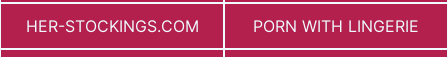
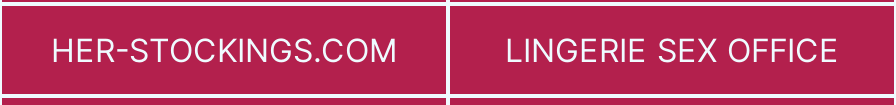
[253,16,419,36] PORN WITH LINGERIE -> [505,31,839,71] LINGERIE SEX OFFICE

